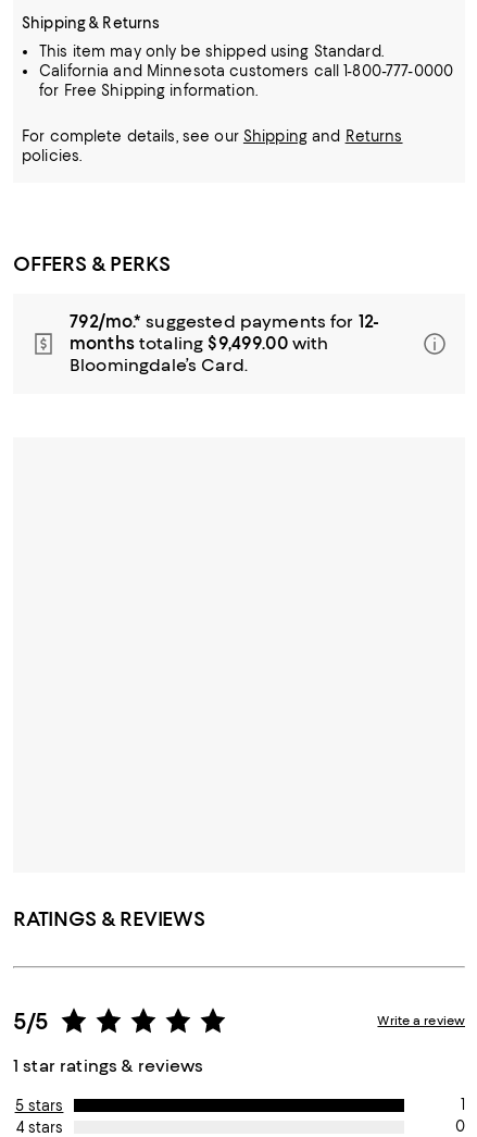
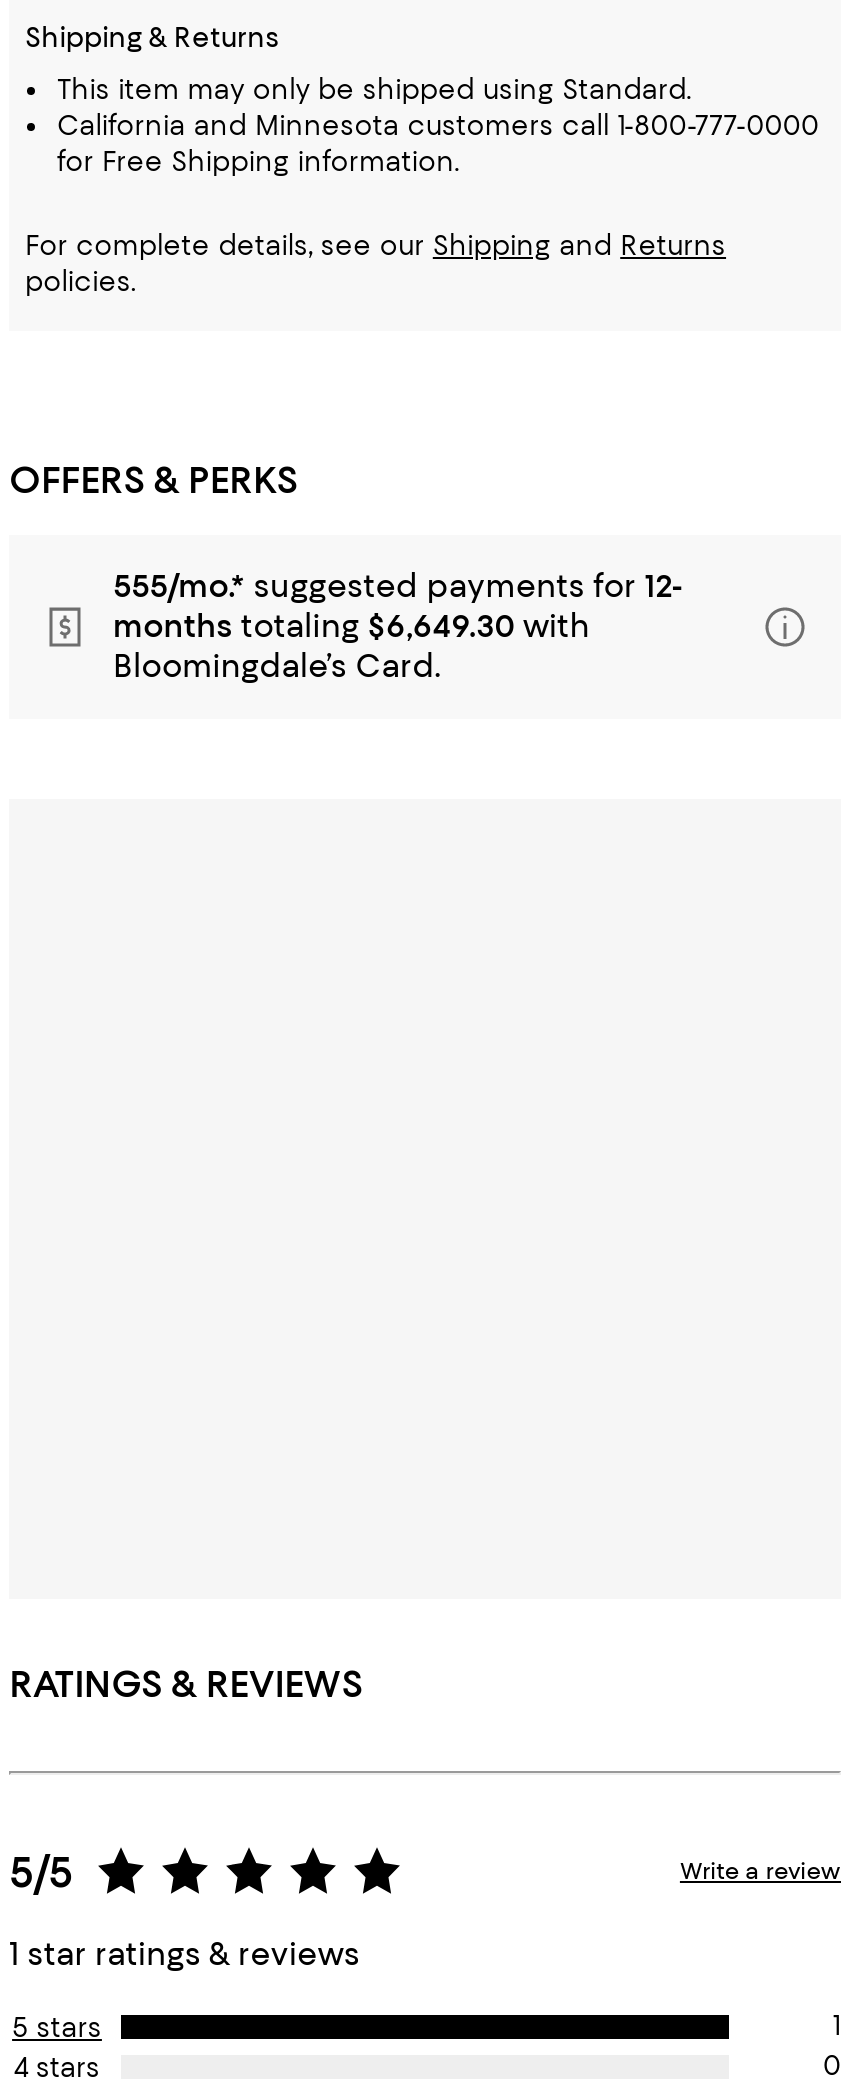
[70,311,379,332] 792/mo.* suggested payments for 12- -> [113,567,683,605] 555/mo.* suggested payments for 12-
[70,333,329,354] months totaling $9,499.00 with -> [113,607,590,645] months totaling $6,649.30 with

